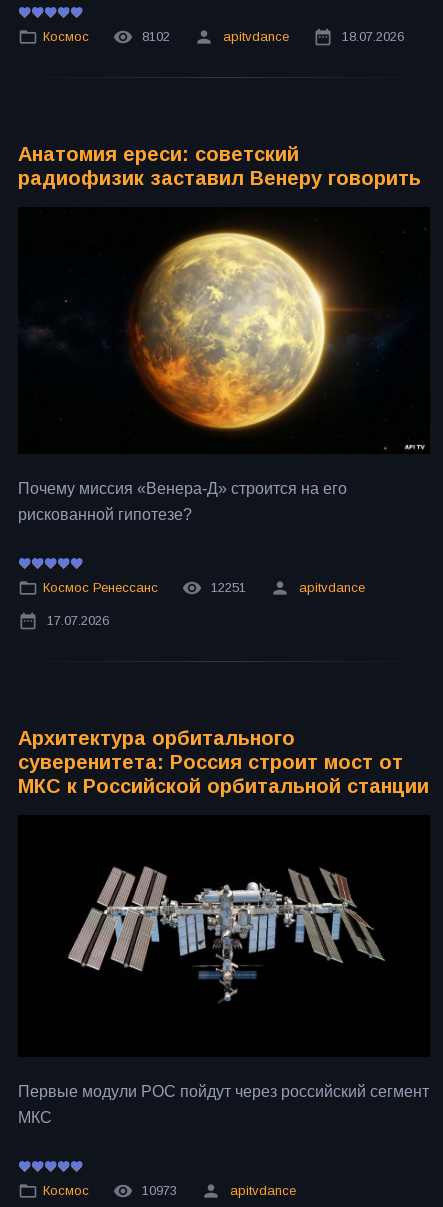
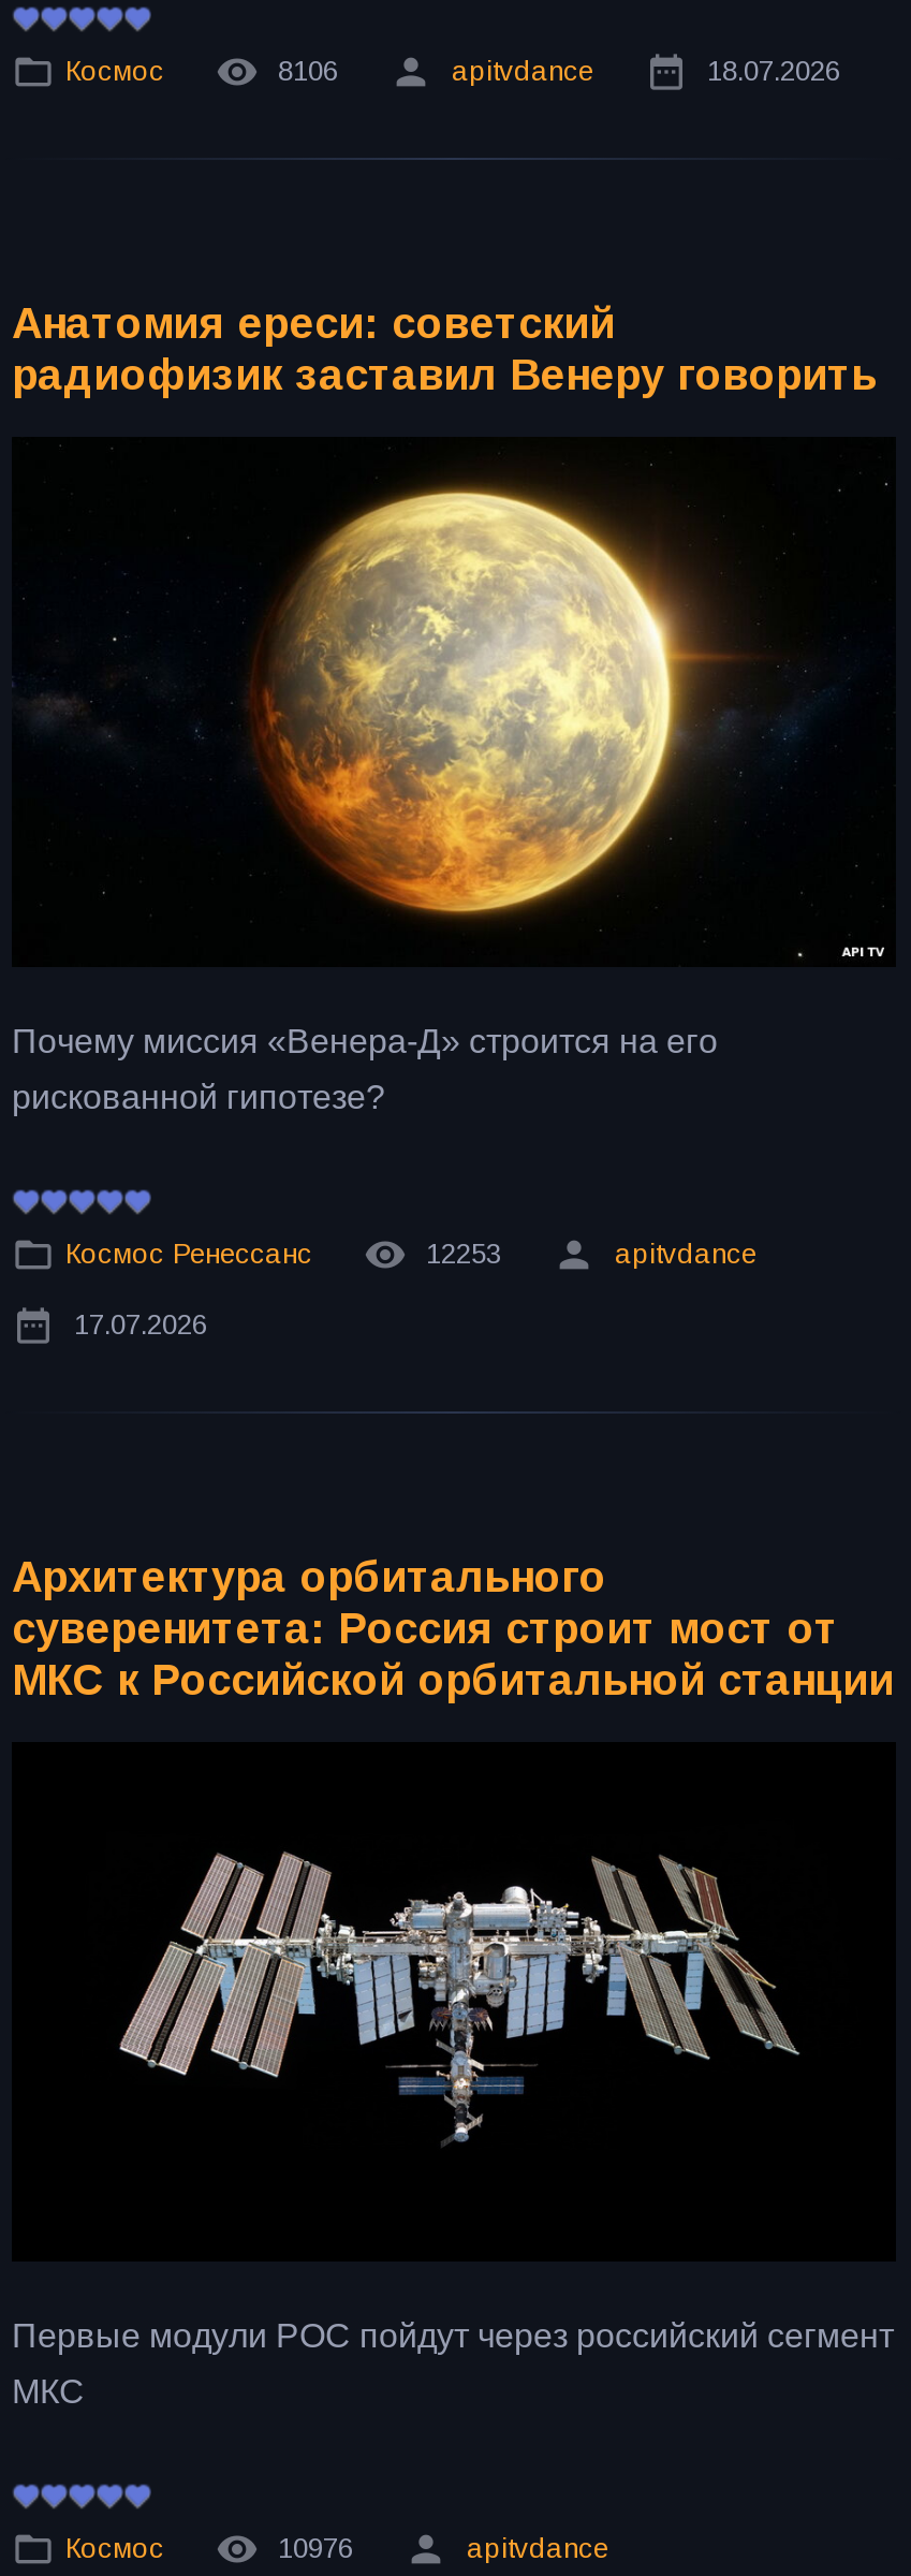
[142,29,170,44] 8102 -> [278,55,338,87] 8106
[211,580,246,595] 12251 -> [426,1238,501,1270] 12253
[142,1183,177,1198] 10973 -> [278,2531,353,2564] 10976

